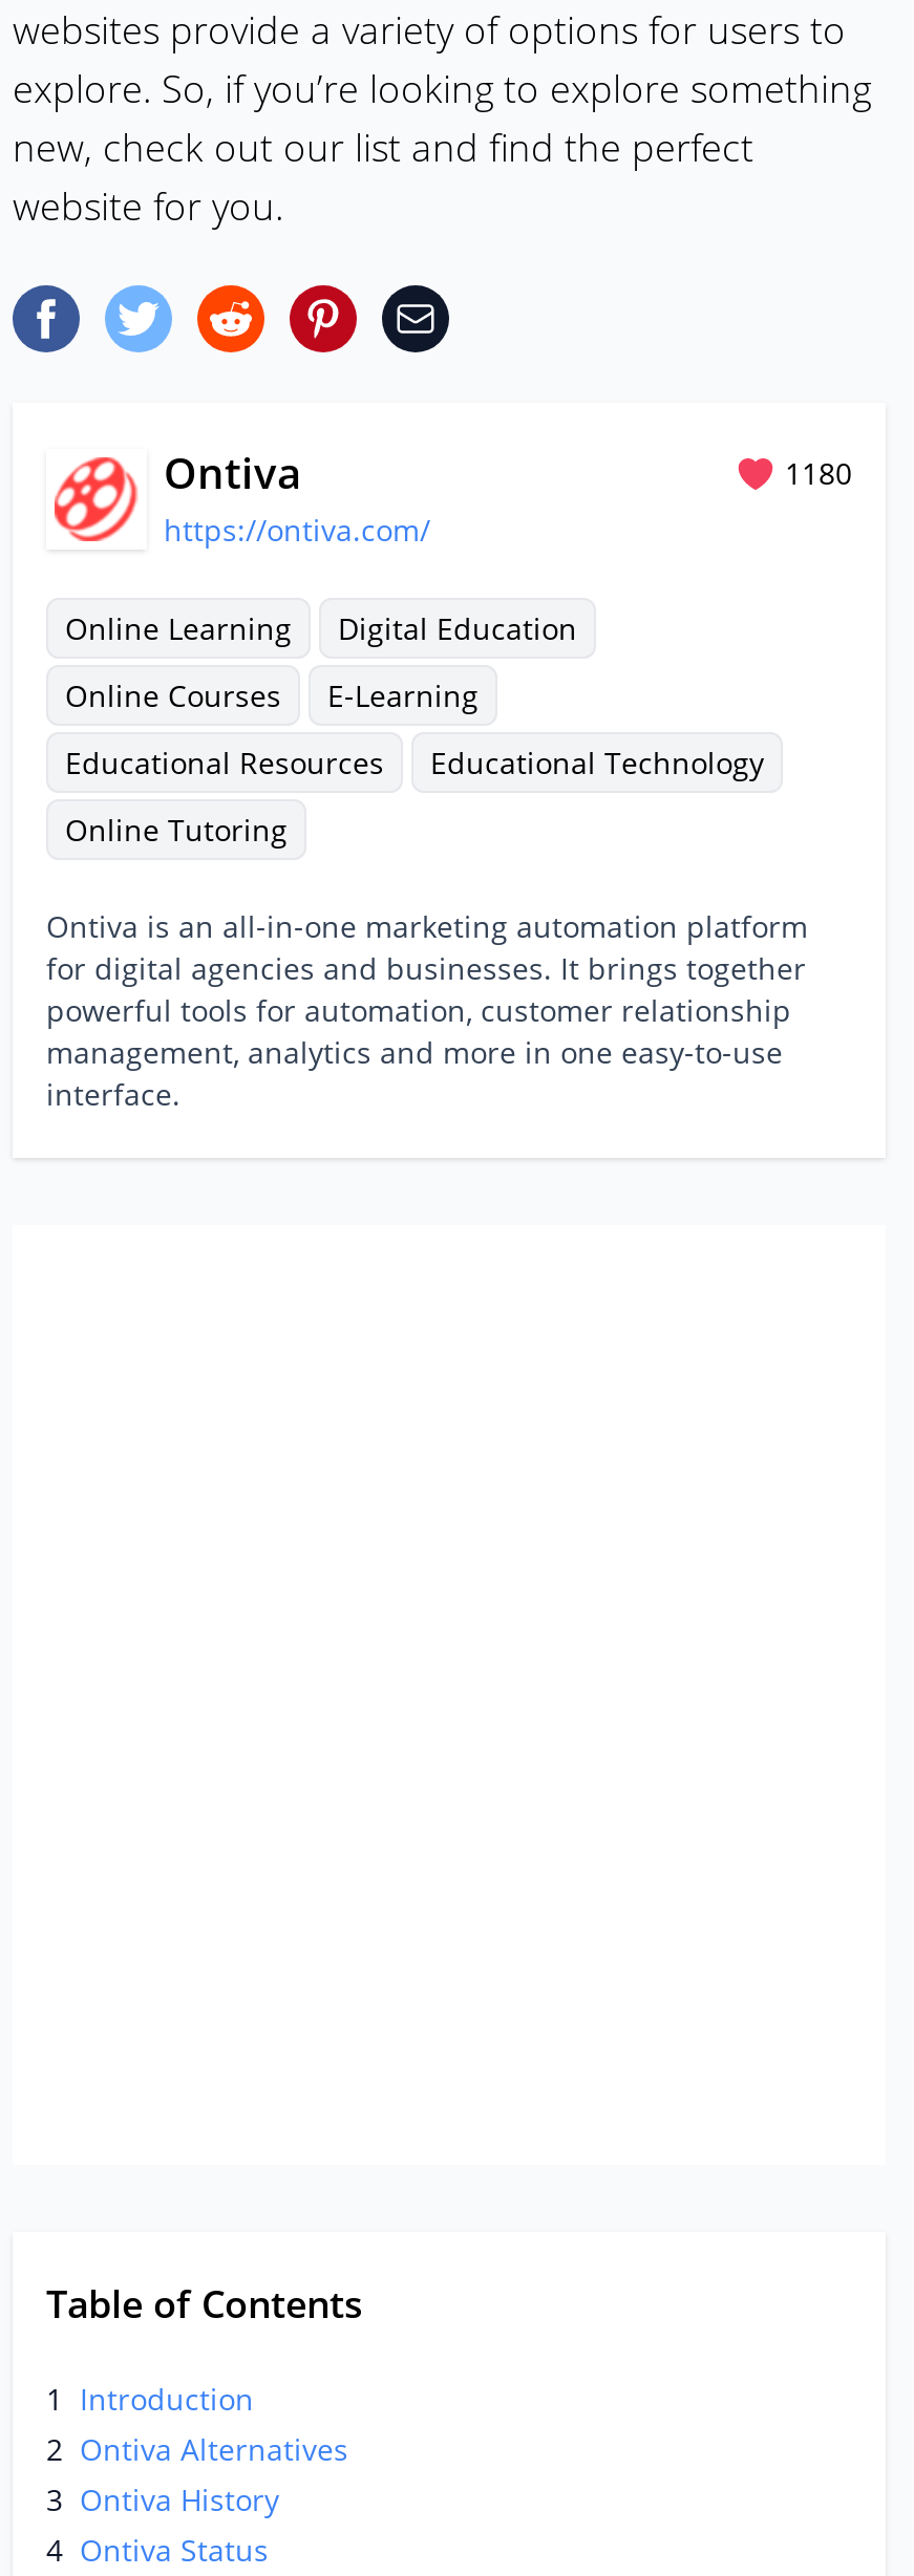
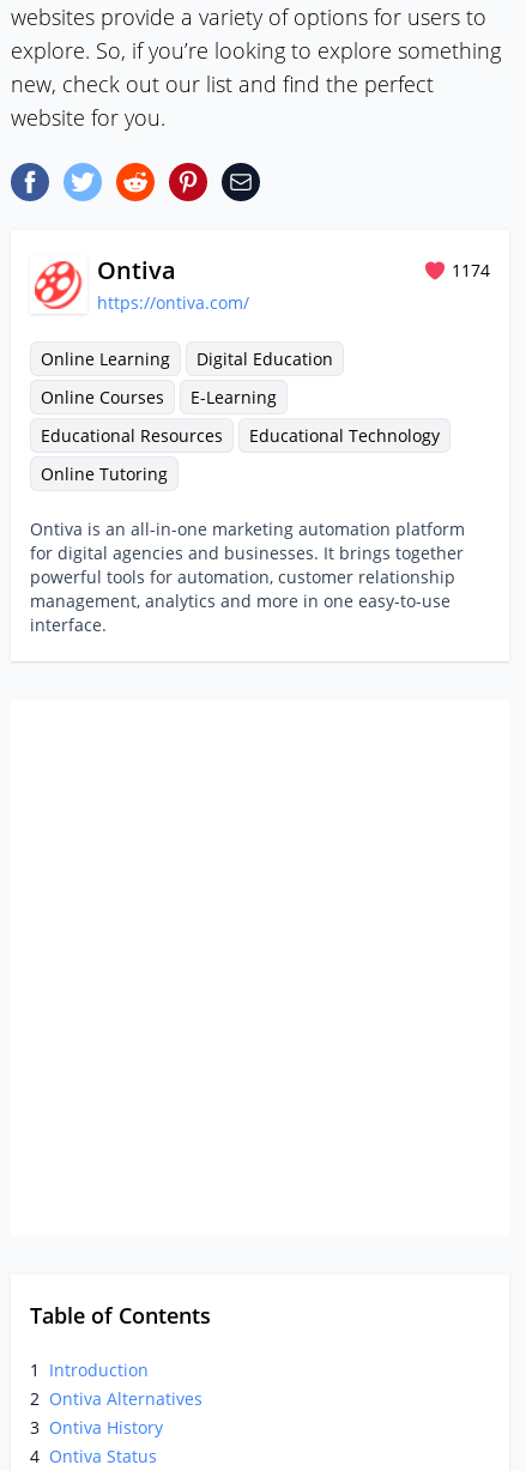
[785,453,852,493] 1180 -> [452,259,490,282] 1174

